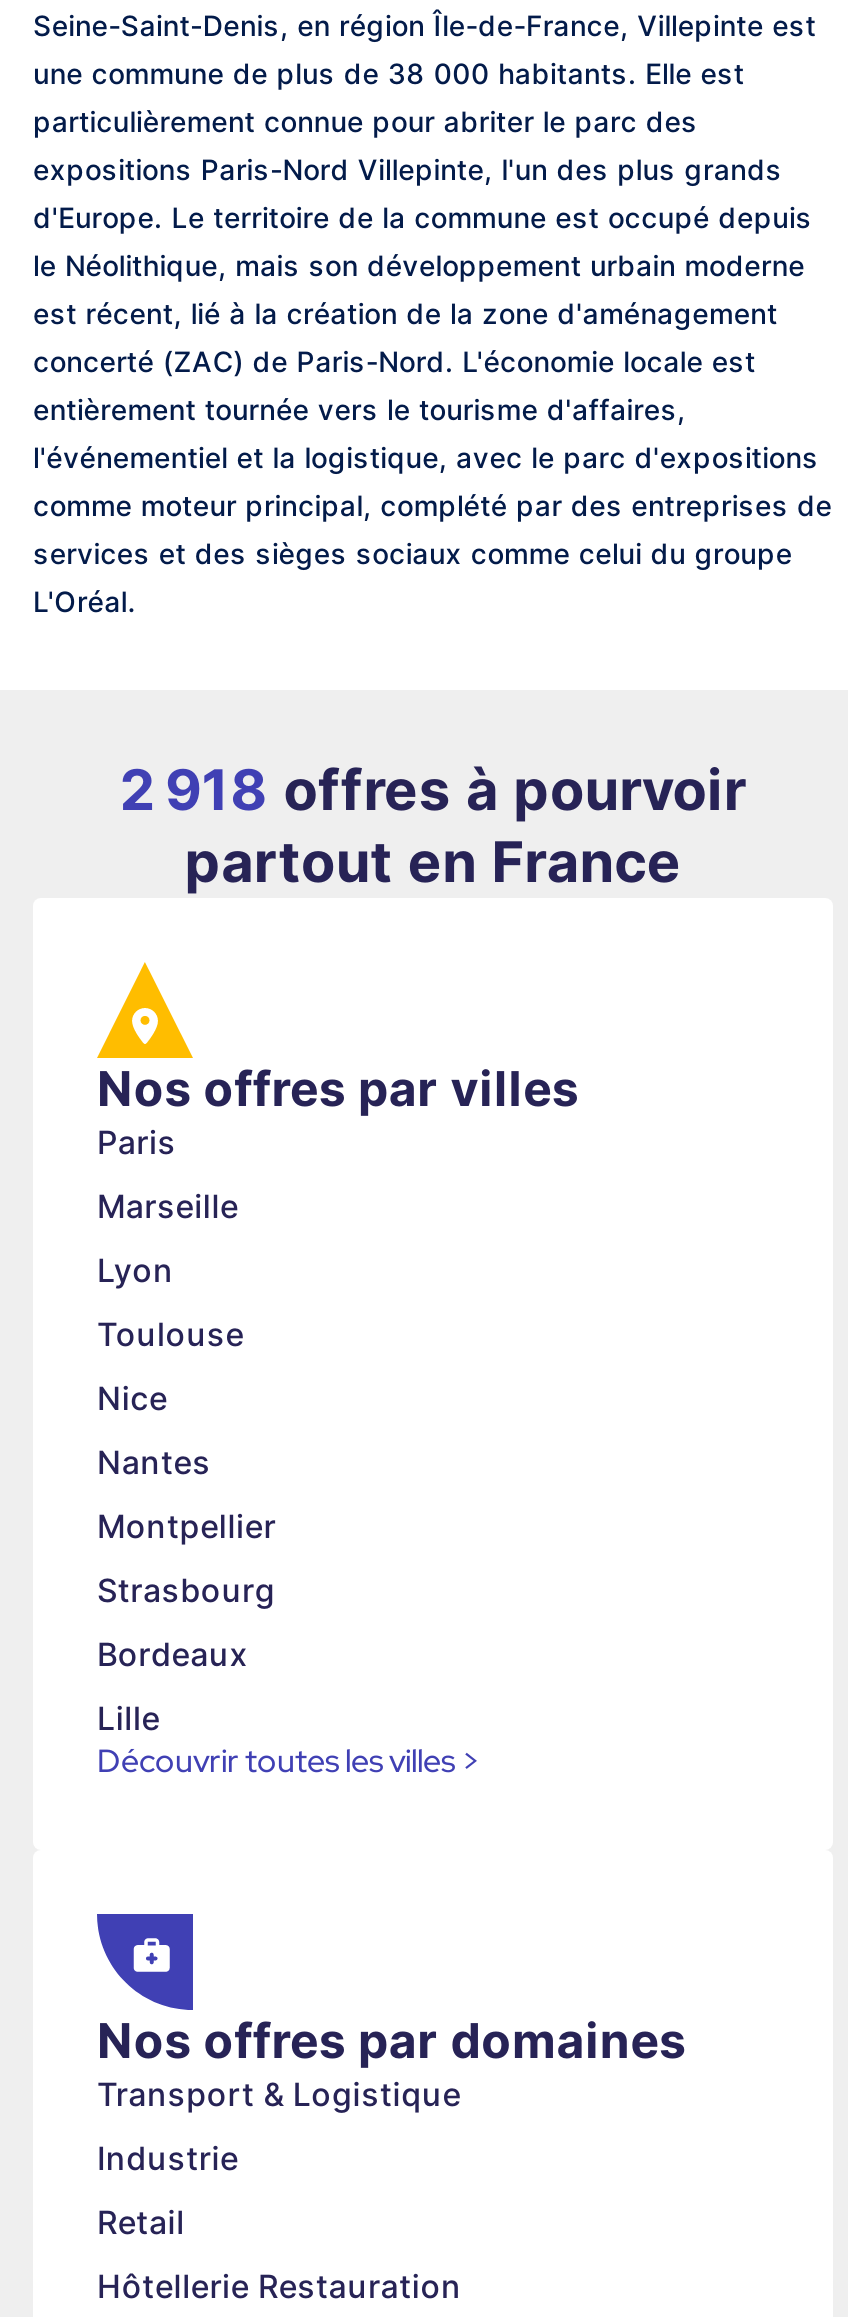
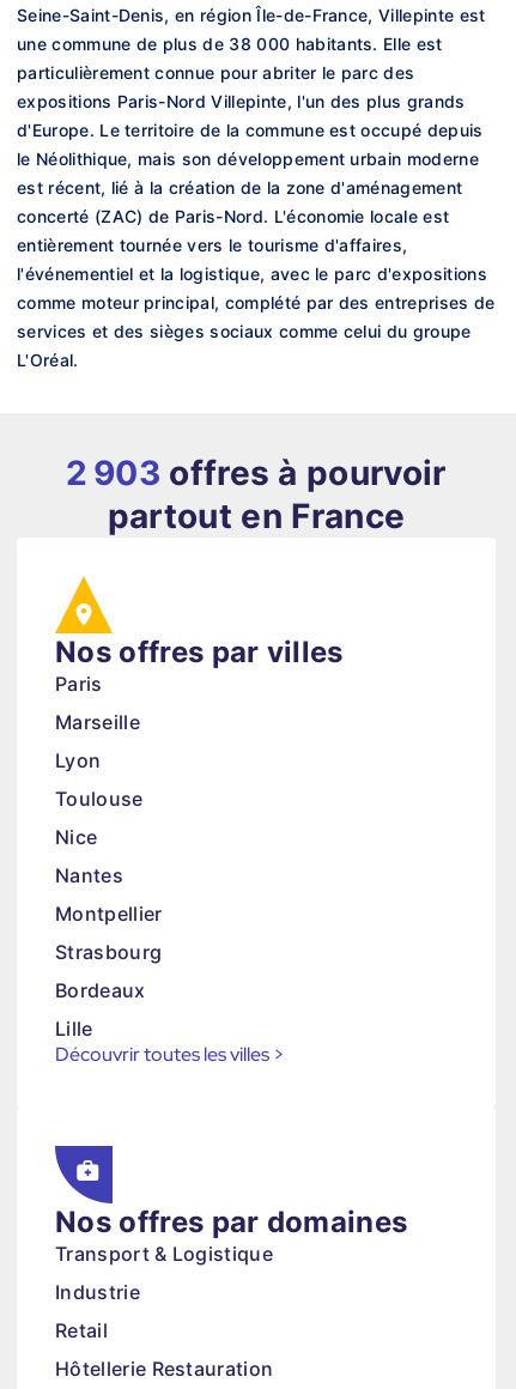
[120,756,746,824] 2 918 offres à pourvoir -> [66,453,446,493] 2 903 offres à pourvoir

